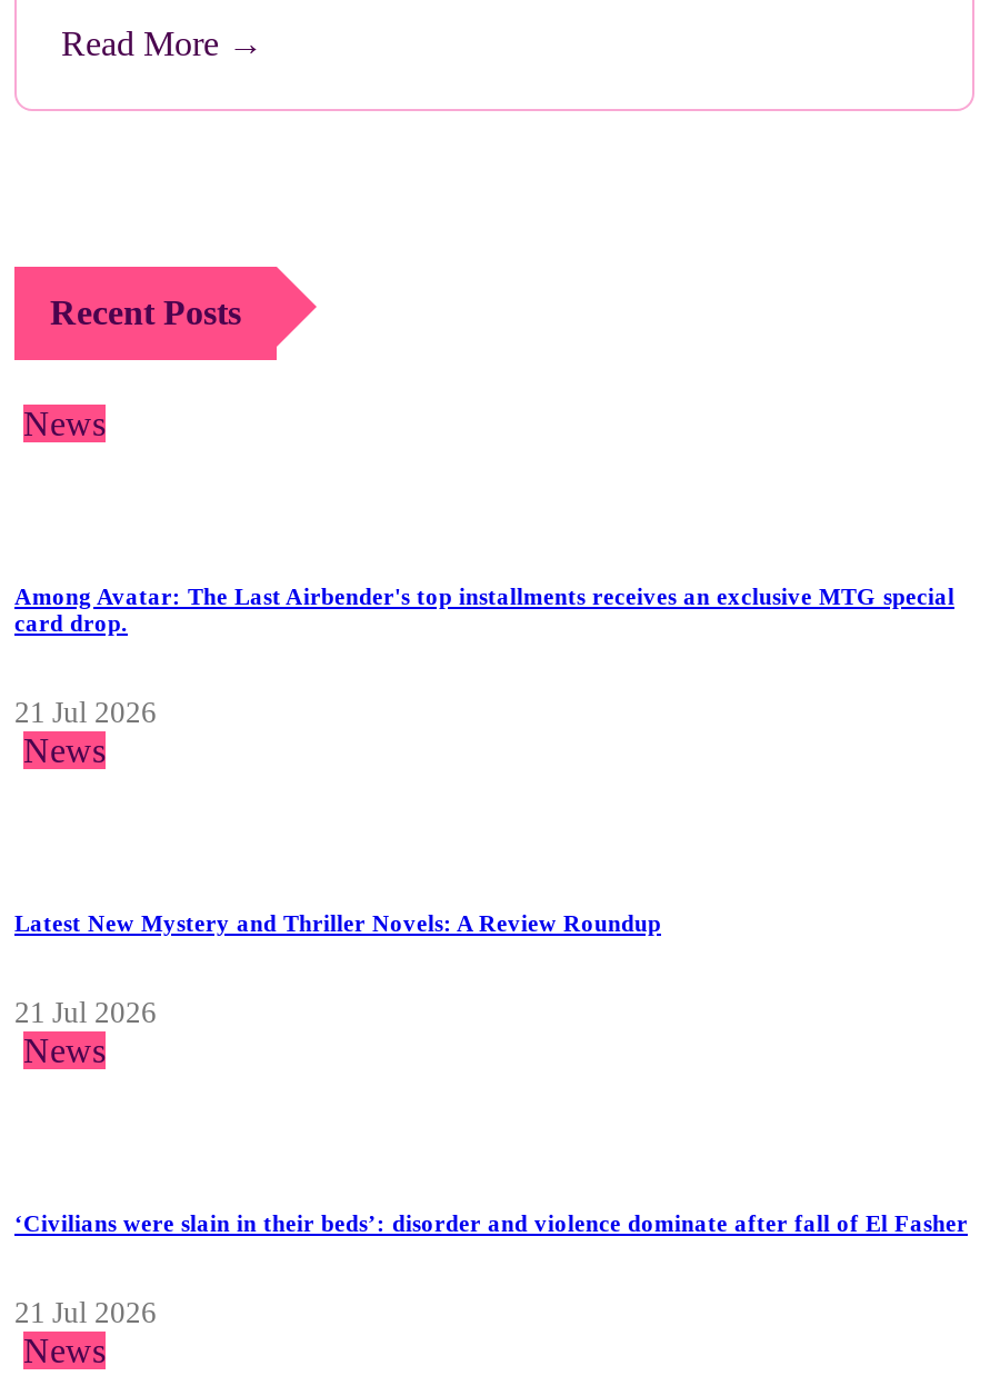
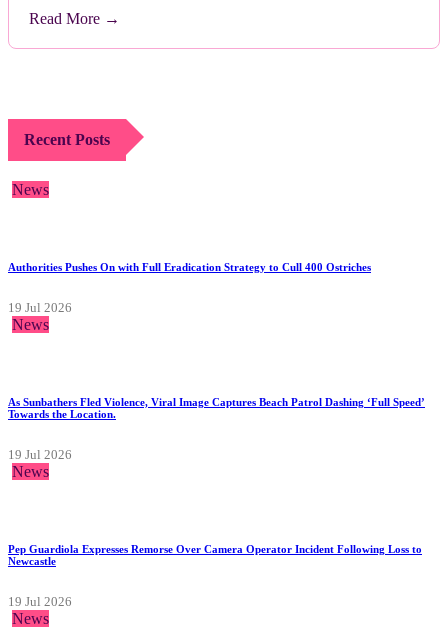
[14,582,954,636] Among Avatar: The Last Airbender's top installments receives an exclusive MTG special | card drop. -> [8,261,371,273] Authorities Pushes On with Full Eradication Strategy to Cull 400 Ostriches
[14,696,157,729] 21 Jul 2026 -> [8,300,72,315] 19 Jul 2026
[14,909,661,936] Latest New Mystery and Thriller Novels: A Review Roundup -> [8,396,425,420] As Sunbathers Fled Violence, Viral Image Captures Beach Patrol Dashing ‘Full Speed’ | Towards the Location.
[14,995,157,1029] 21 Jul 2026 -> [8,447,72,462] 19 Jul 2026
[14,1209,968,1236] ‘Civilians were slain in their beds’: disorder and violence dominate after fall of El Fasher -> [8,543,422,567] Pep Guardiola Expresses Remorse Over Camera Operator Incident Following Loss to | Newcastle
[14,1296,157,1329] 21 Jul 2026 -> [8,594,72,609] 19 Jul 2026

